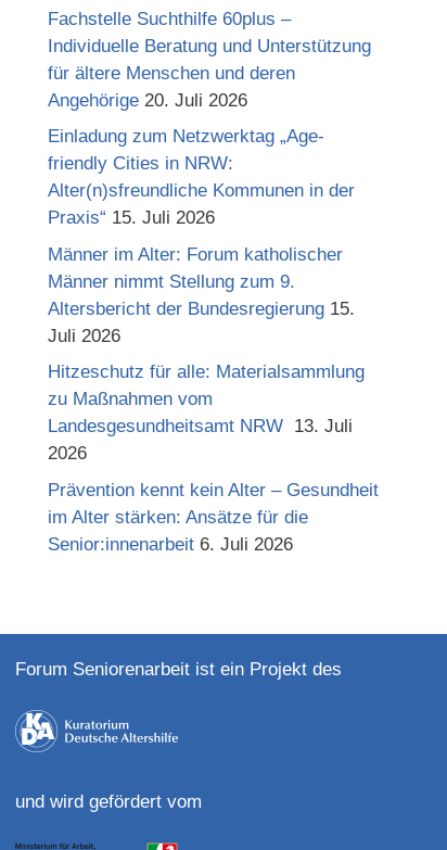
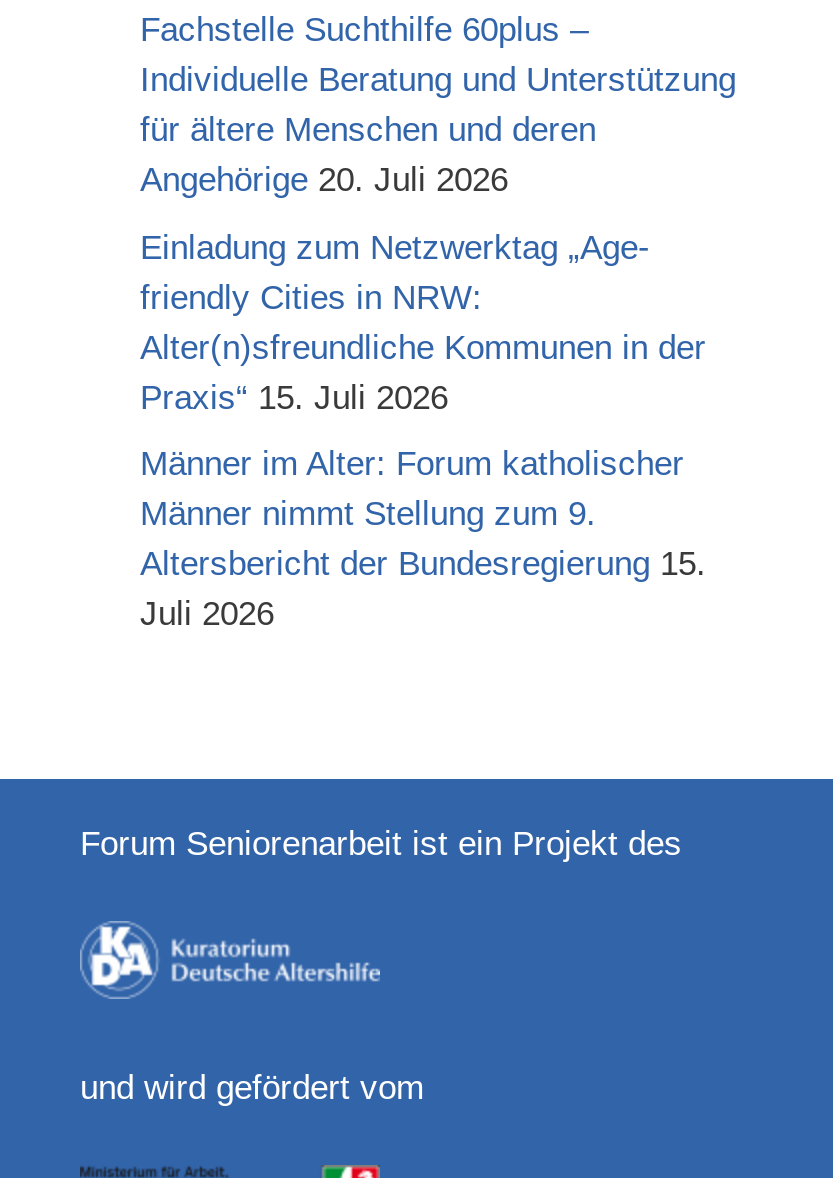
[48,362,379,554] Hitzeschutz für alle: Materialsammlung | zu Maßnahmen vom | Landesgesundheitsamt NRW 13. Juli | 2026 | Prävention kennt kein Alter – Gesundheit | im Alter stärken: Ansätze für die | Senior:innenarbeit 6. Juli 2026 -> none

